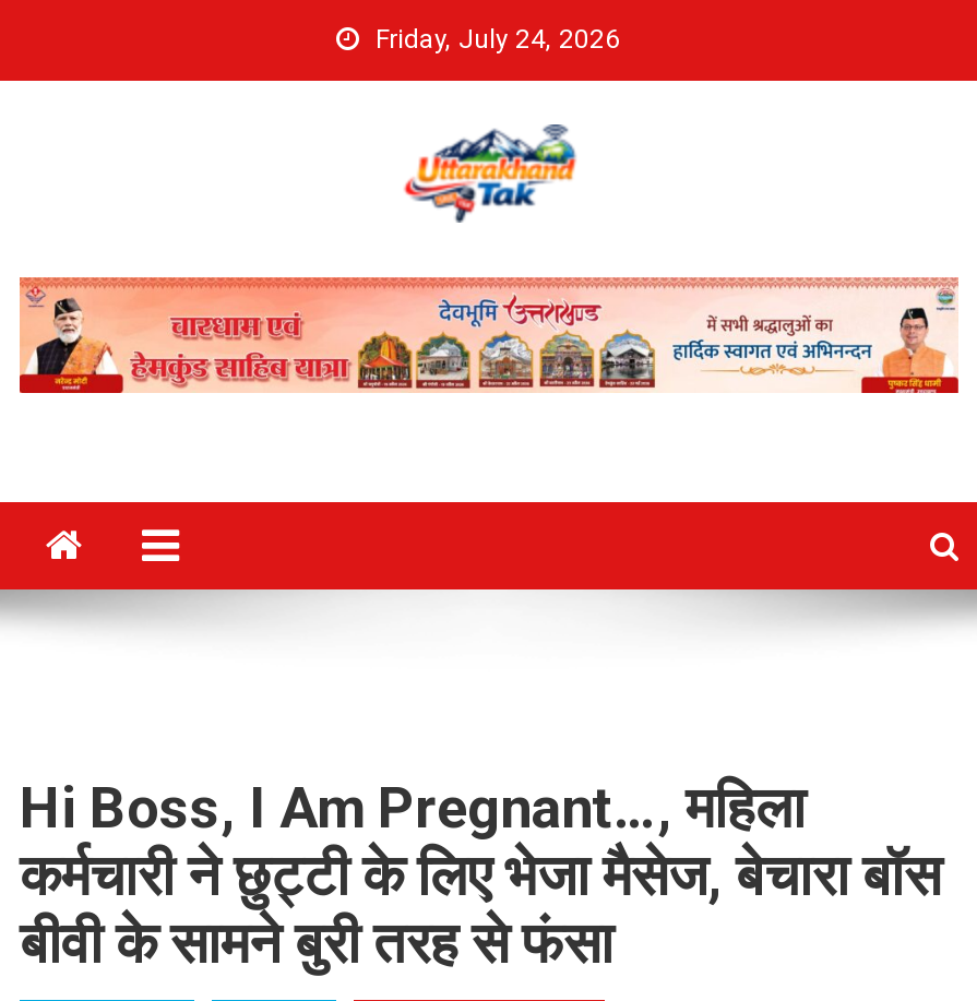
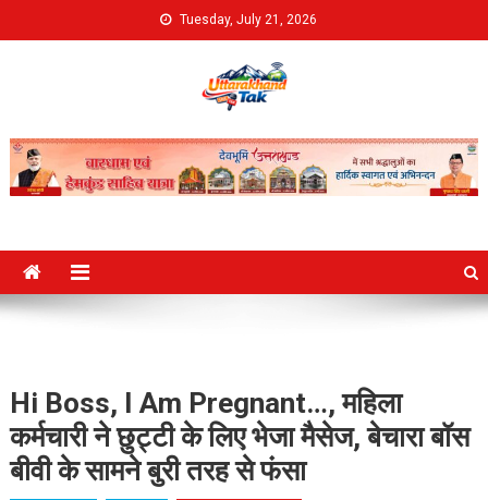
[376,24,620,55] Friday, July 24, 2026 -> [180,12,317,27] Tuesday, July 21, 2026

